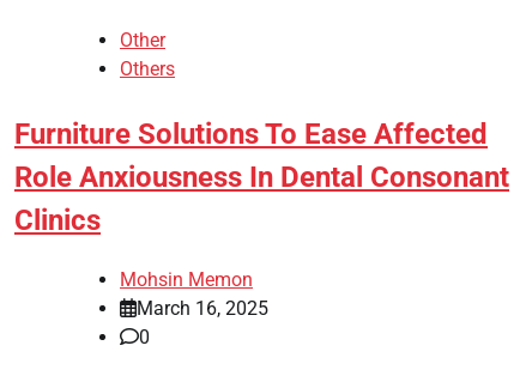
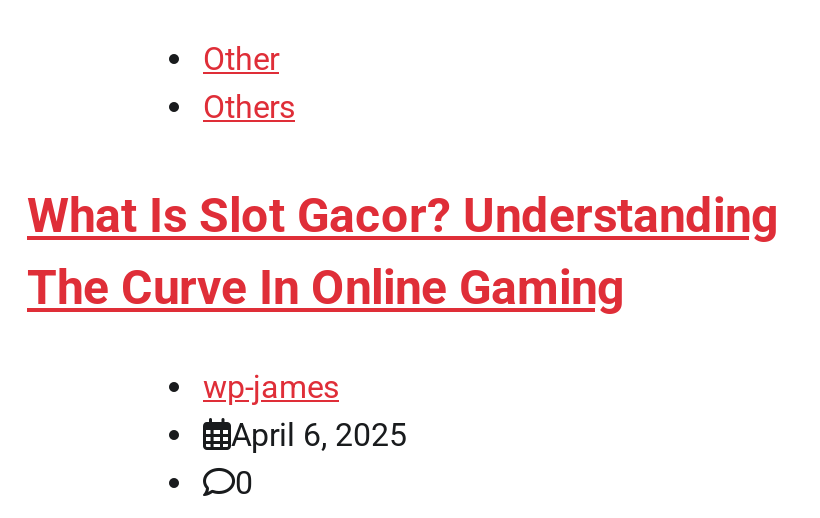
[14,117,509,237] Furniture Solutions To Ease Affected | Role Anxiousness In Dental Consonant | Clinics -> [27,189,779,317] What Is Slot Gacor? Understanding | The Curve In Online Gaming
[120,268,268,319] Mohsin Memon | March 16, 2025 -> [203,369,407,455] wp-james | April 6, 2025

